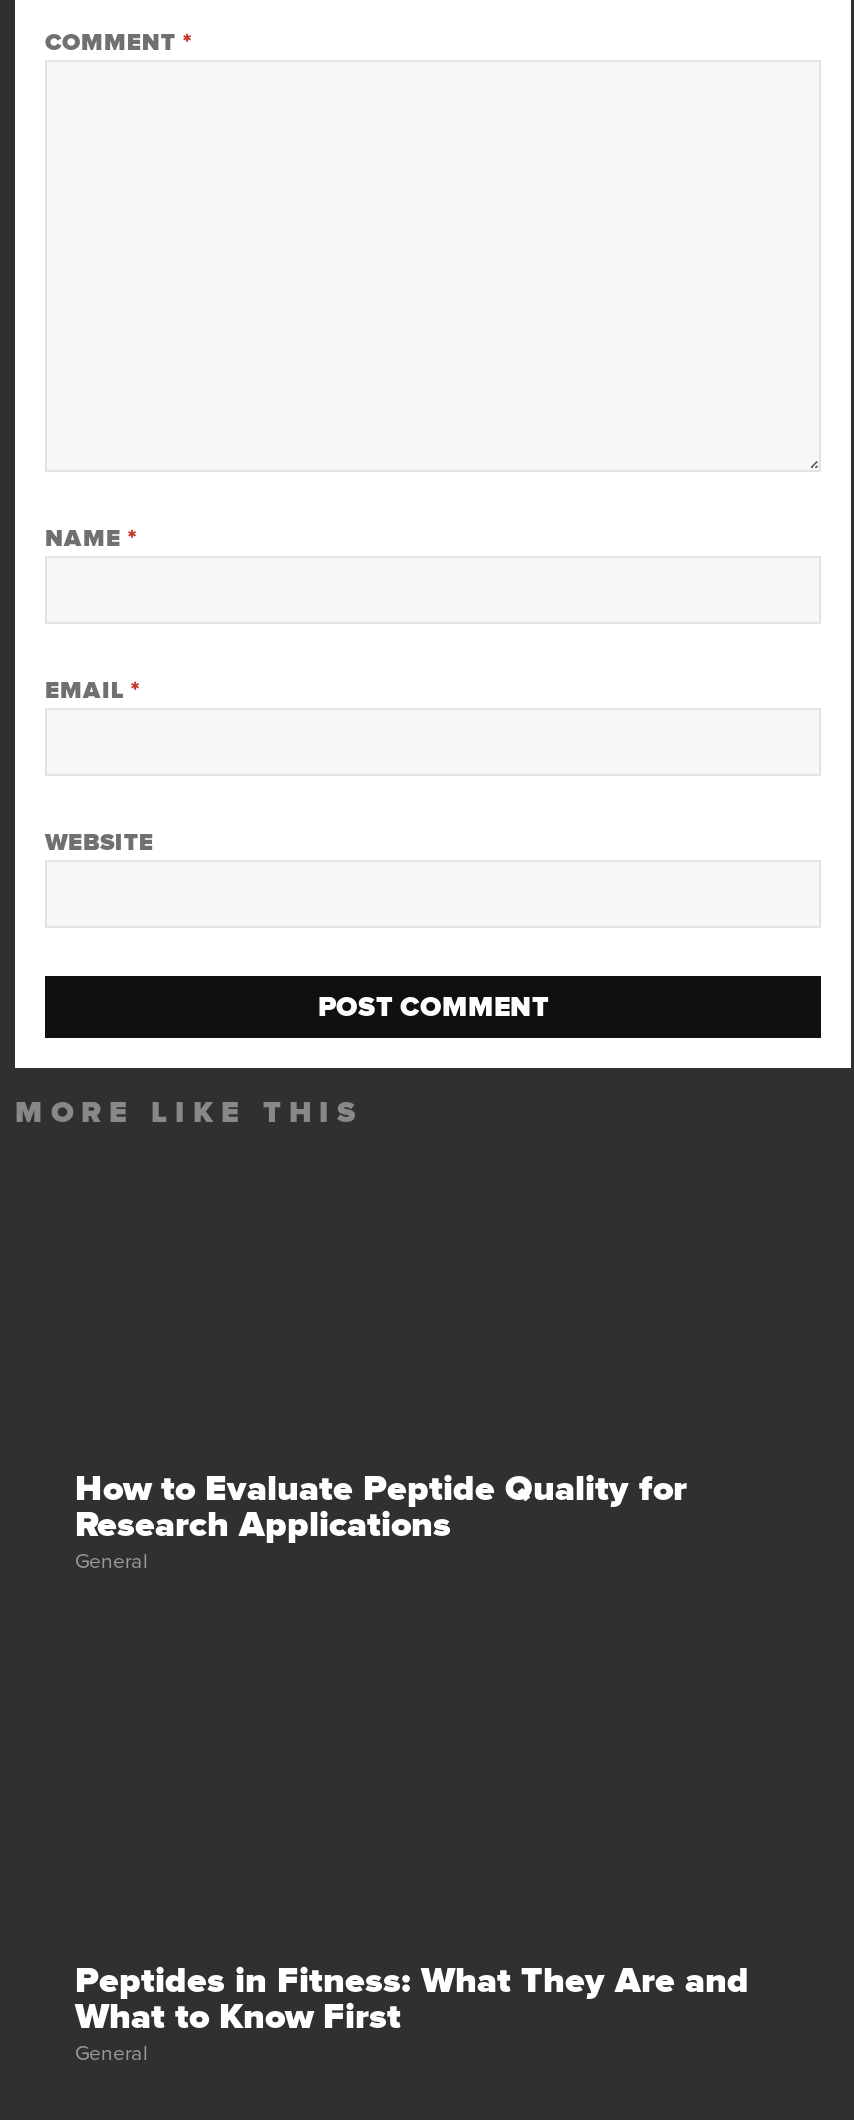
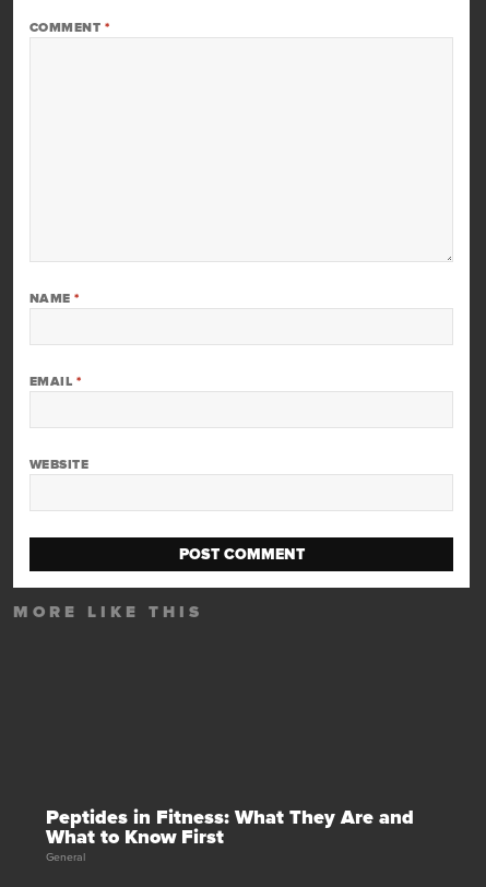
[75,1466,687,1574] How to Evaluate Peptide Quality for | Research Applications | General -> none

